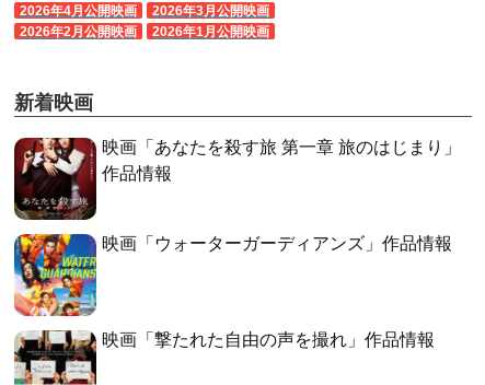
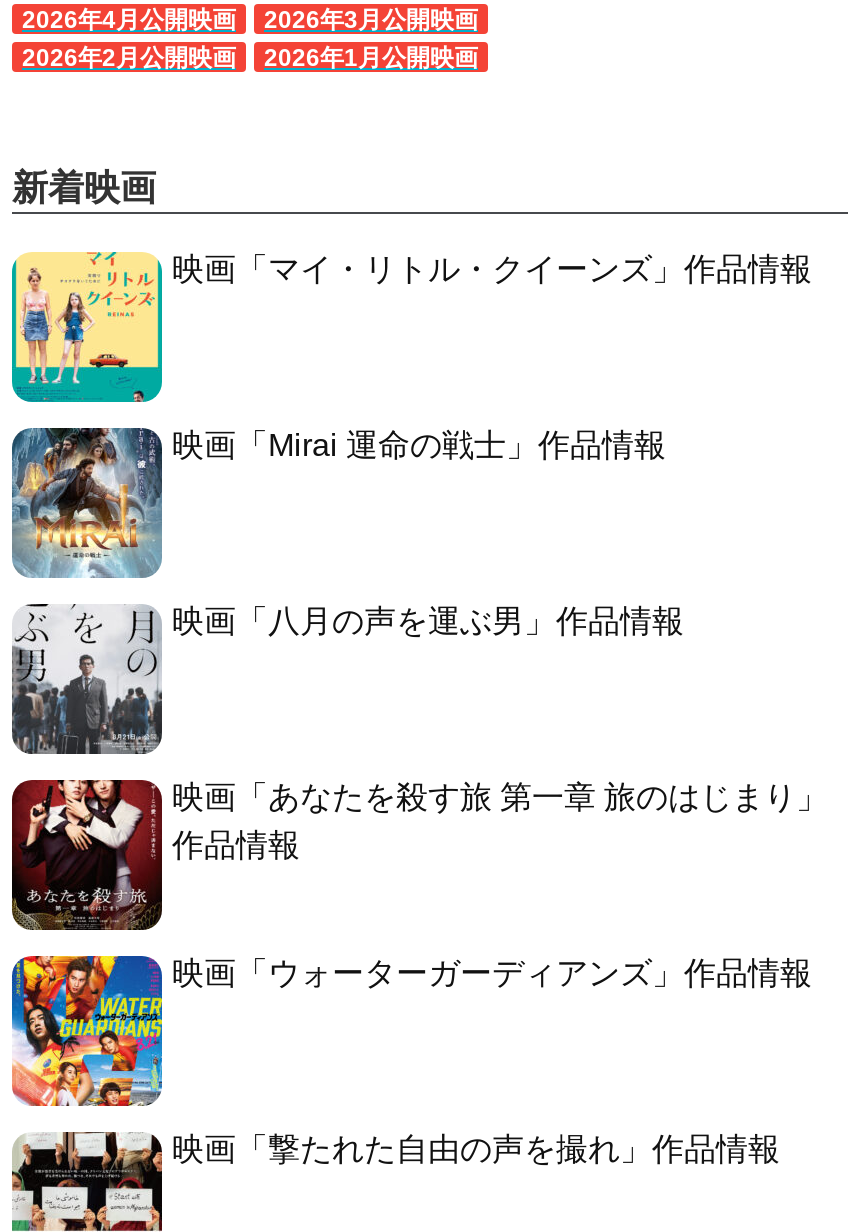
none -> [10,252,812,404] [image] | 映画「マイ・リトル・クイーンズ」作品情報
none -> [10,426,666,580] [image] | 映画「Mirai 運命の戦士」作品情報
none -> [10,602,684,756] [image] | 映画「八月の声を運ぶ男」作品情報

